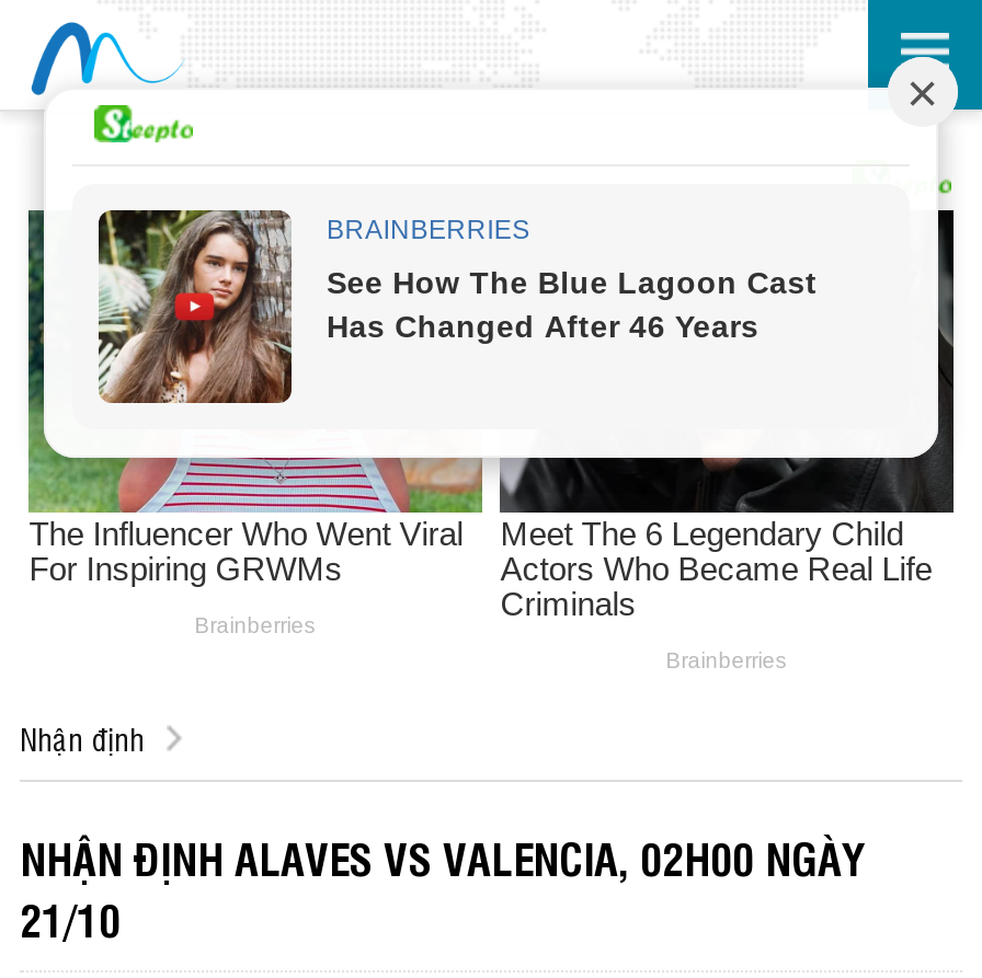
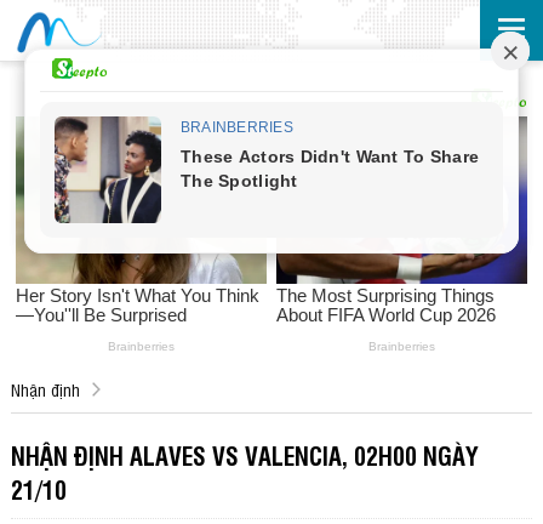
[26,208,956,618] [image] -> [16,116,528,325] [image]

